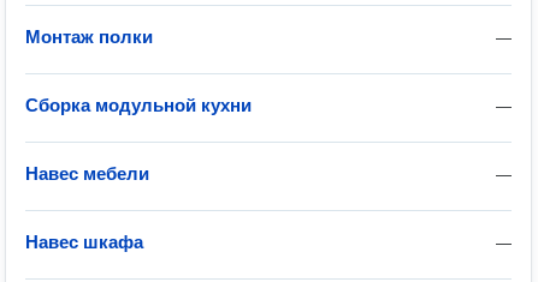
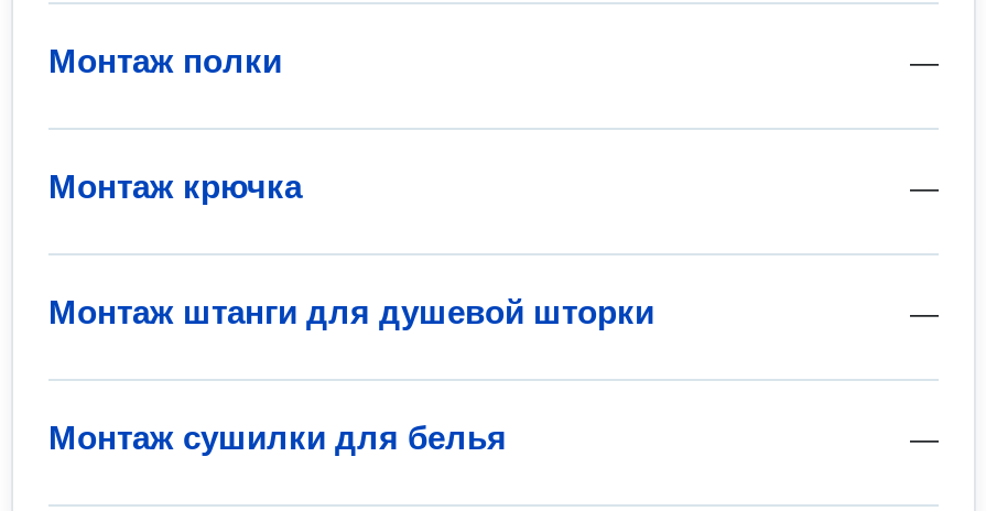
[25,95,252,115] Сборка модульной кухни -> [48,167,302,205] Монтаж крючка
[25,163,149,184] Навес мебели -> [48,293,654,330] Монтаж штанги для душевой шторки
[25,232,143,252] Навес шкафа -> [48,418,507,456] Монтаж сушилки для белья

